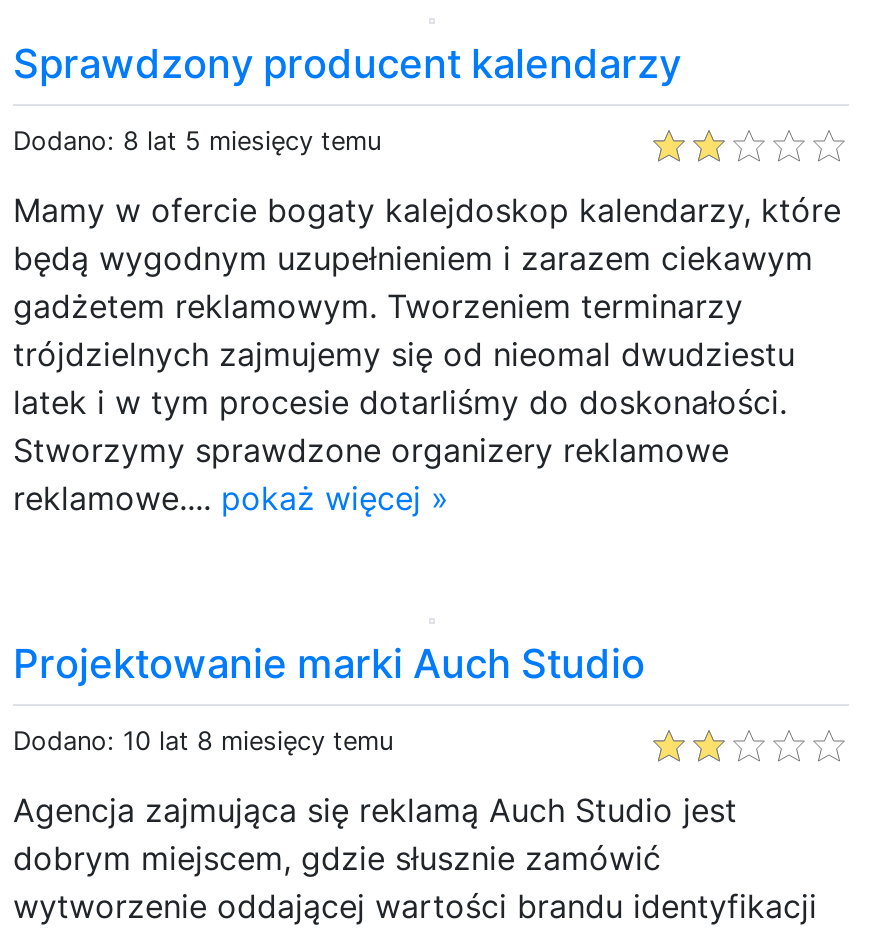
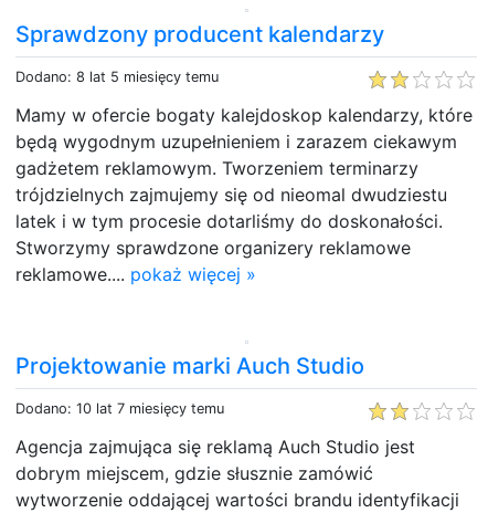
[13,725,393,755] Dodano: 10 lat 8 miesięcy temu -> [15,400,224,416] Dodano: 10 lat 7 miesięcy temu

